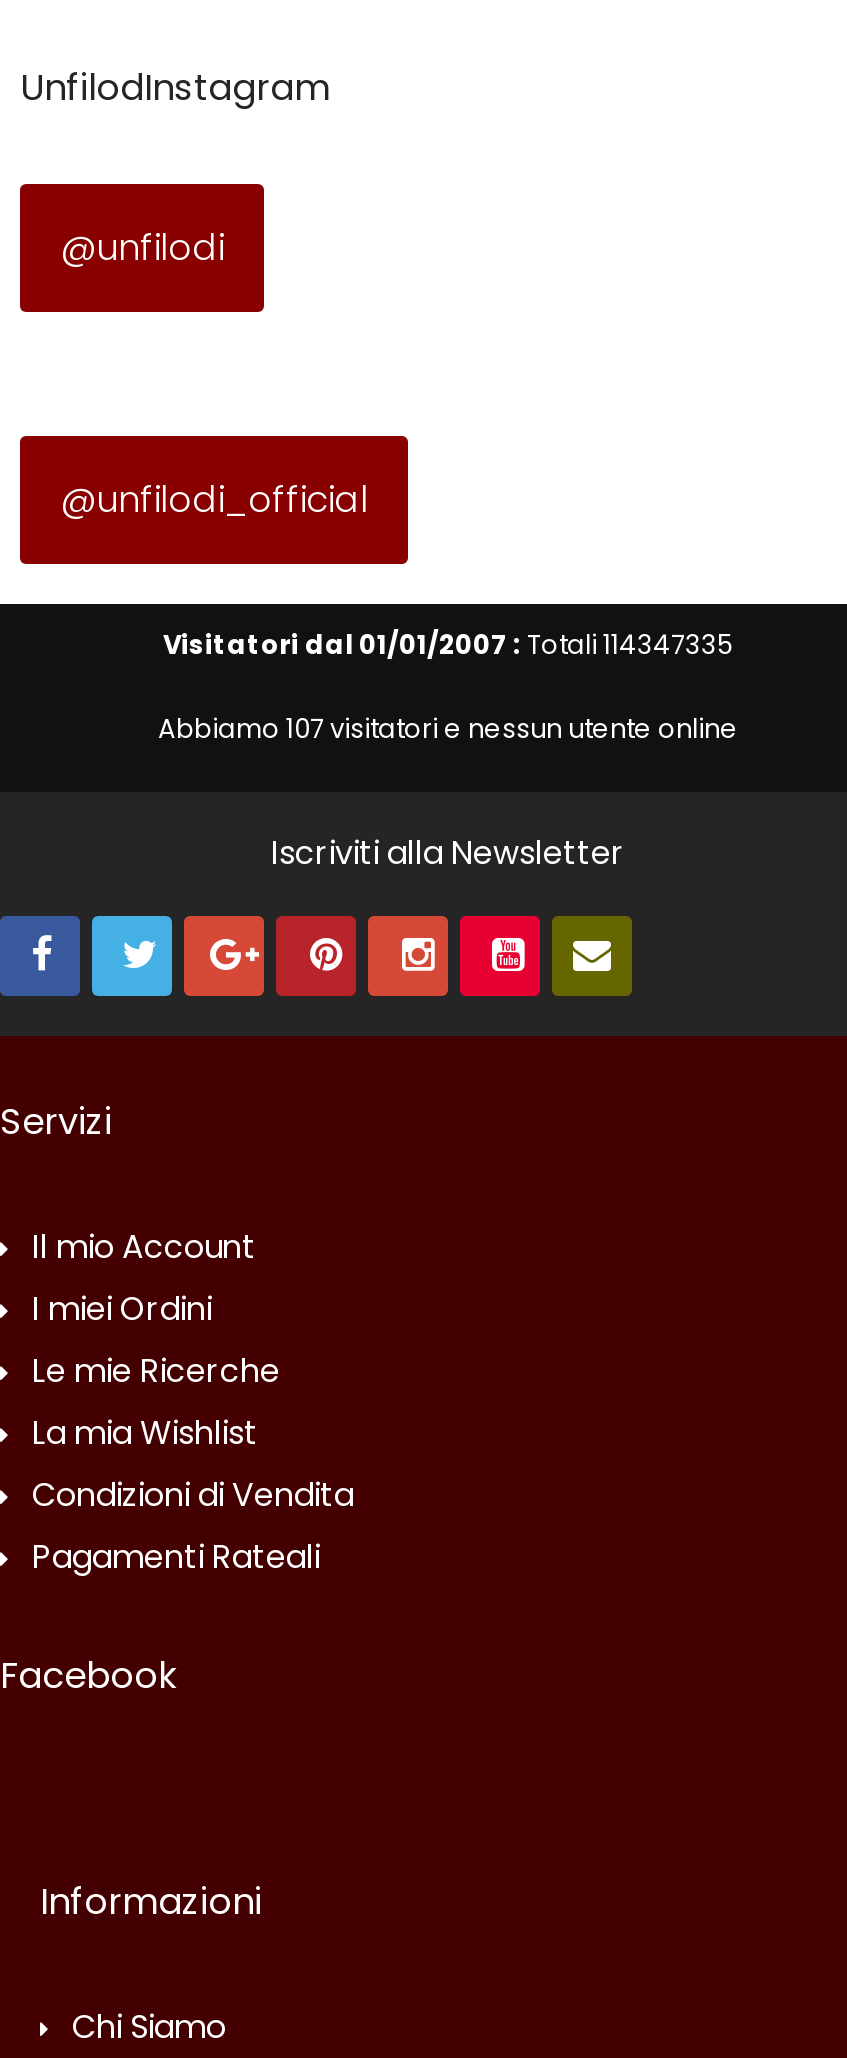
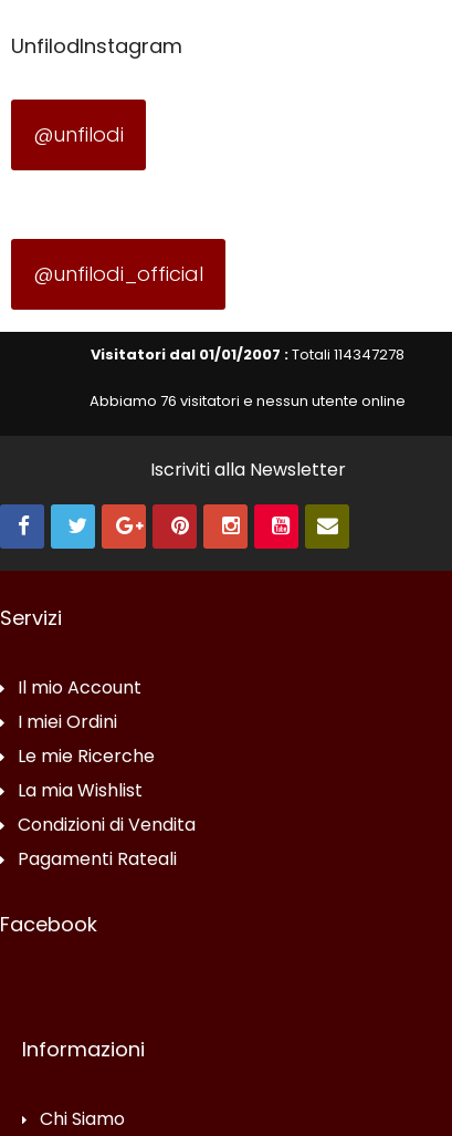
[163,626,733,664] Visitatori dal 01/01/2007 : Totali 114347335 -> [91,344,404,365] Visitatori dal 01/01/2007 : Totali 114347278
[158,710,738,748] Abbiamo 107 visitatori e nessun utente online -> [90,391,406,412] Abbiamo 76 visitatori e nessun utente online

